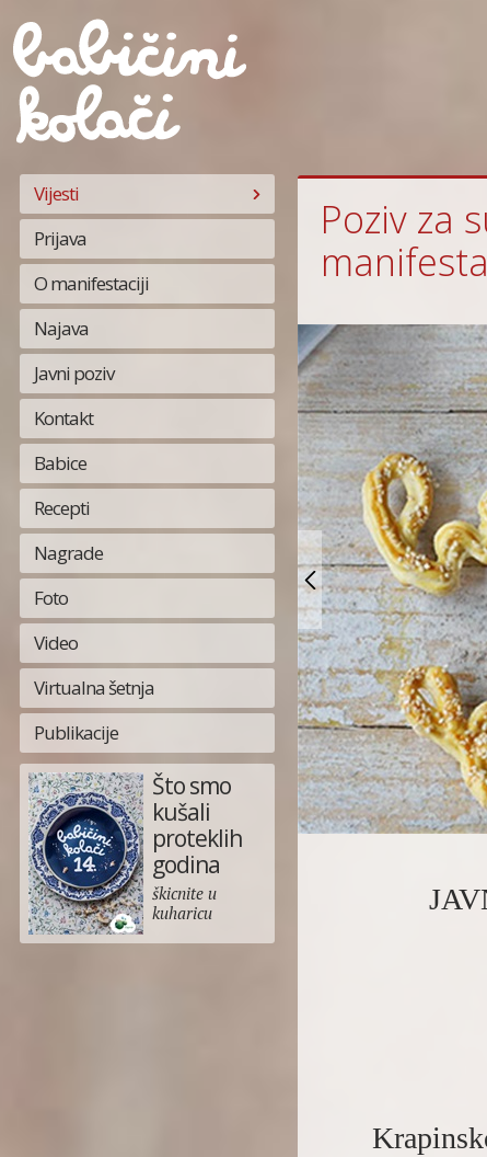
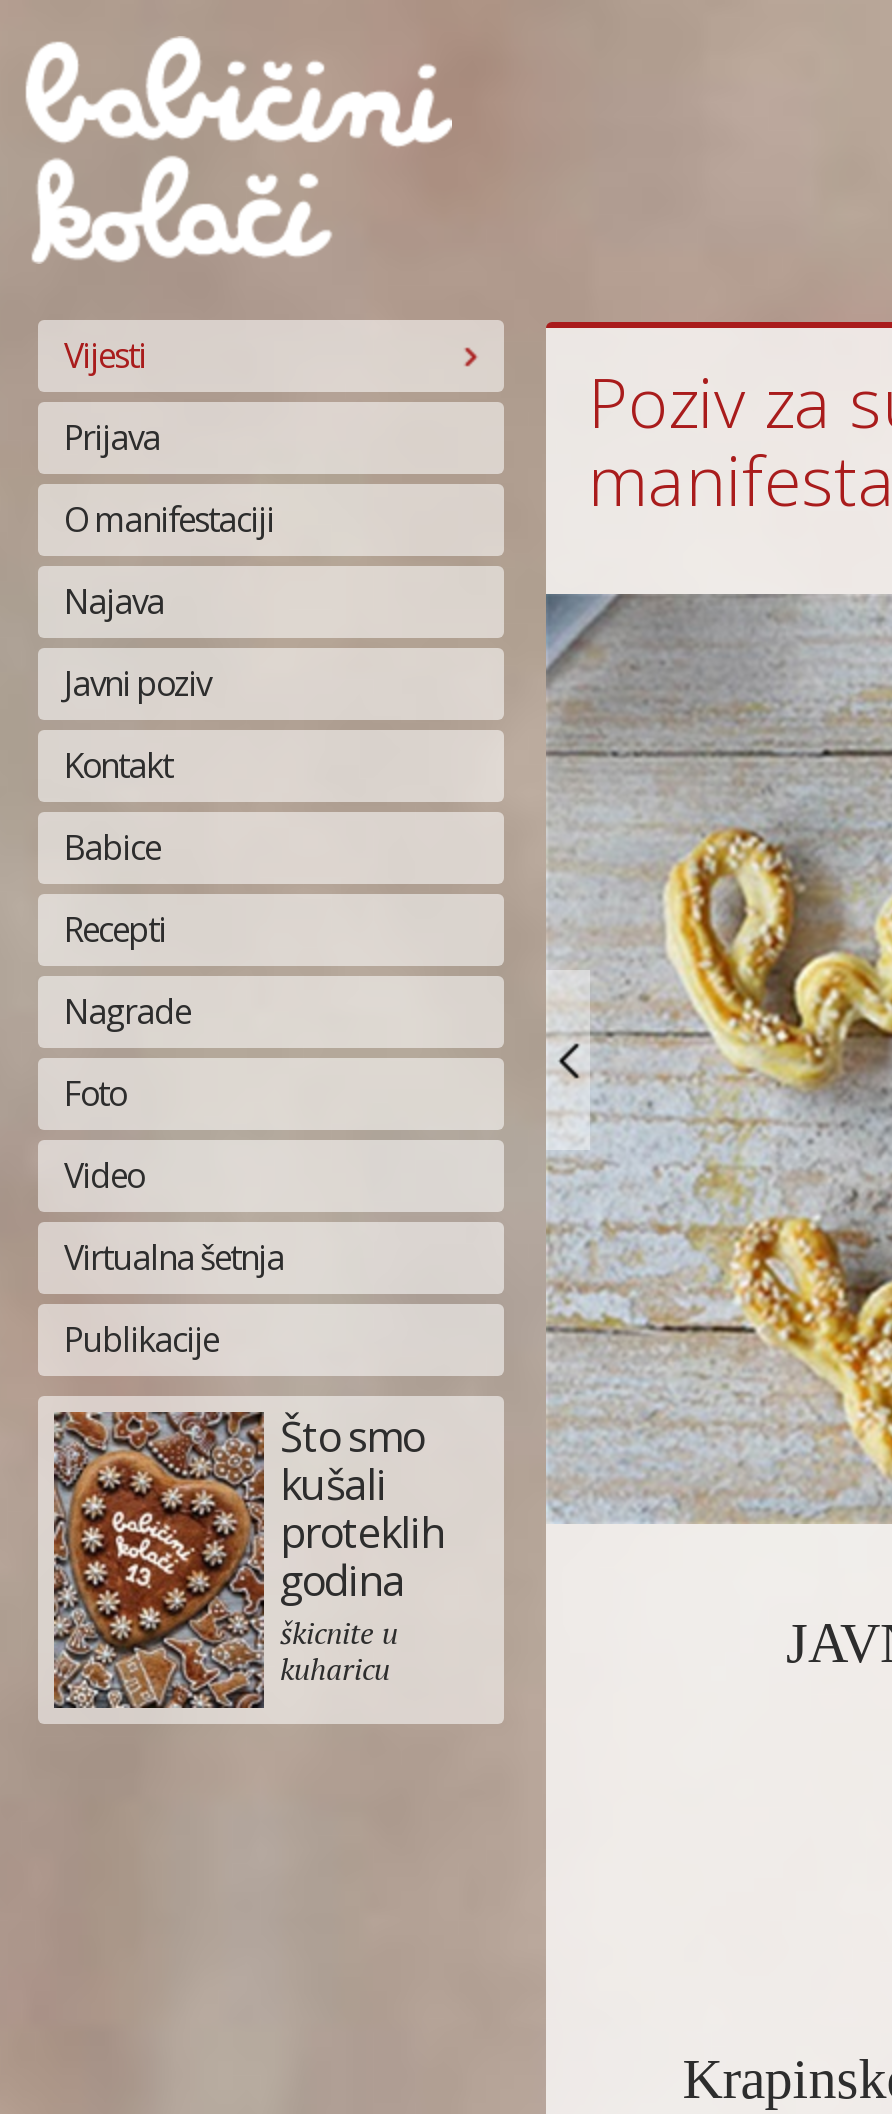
[28,772,144,935] [image] -> [52,1410,266,1710] [image]

